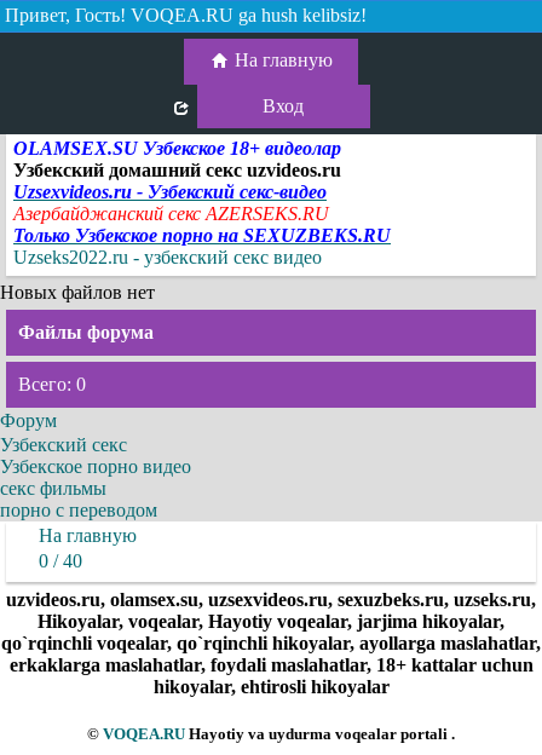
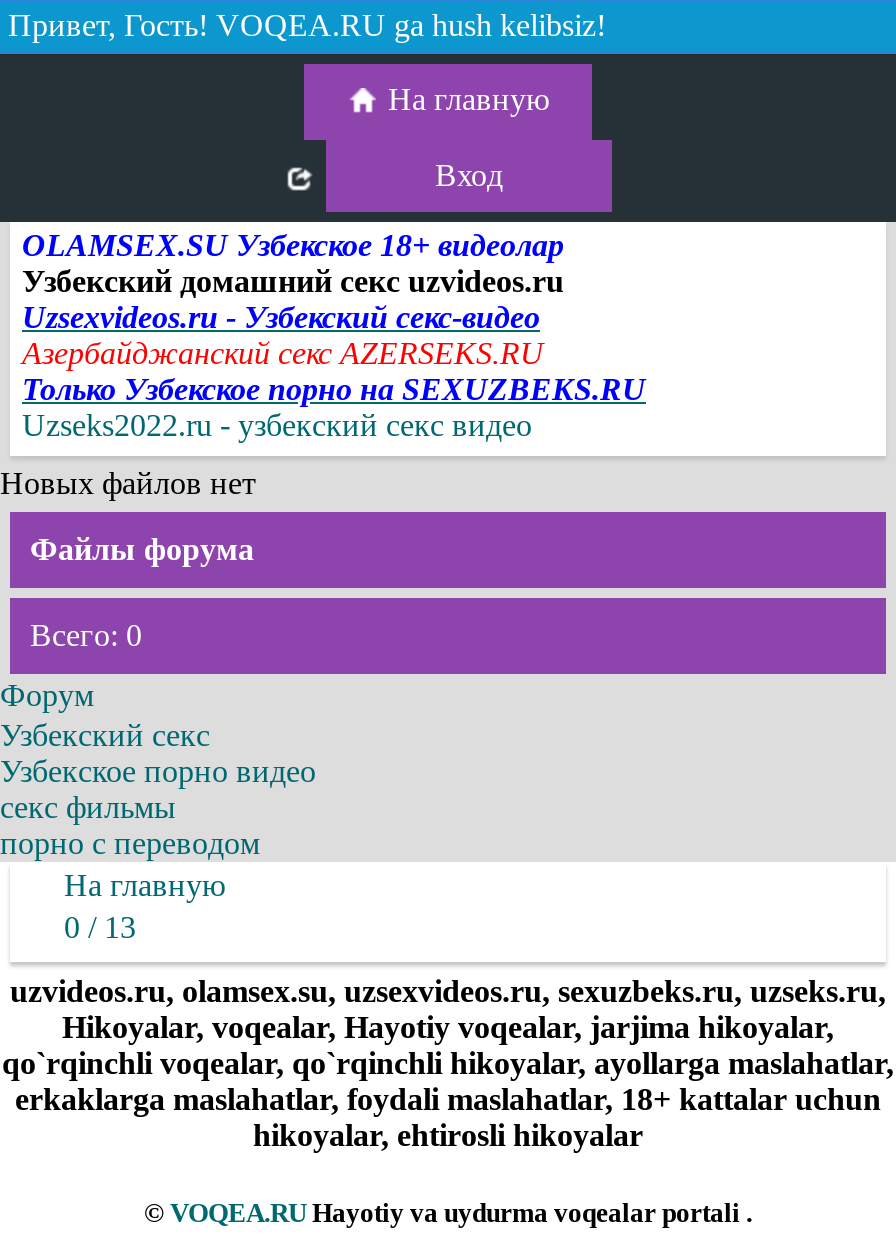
[39,550,82,571] 0 / 40 -> [64,909,136,943] 0 / 13

